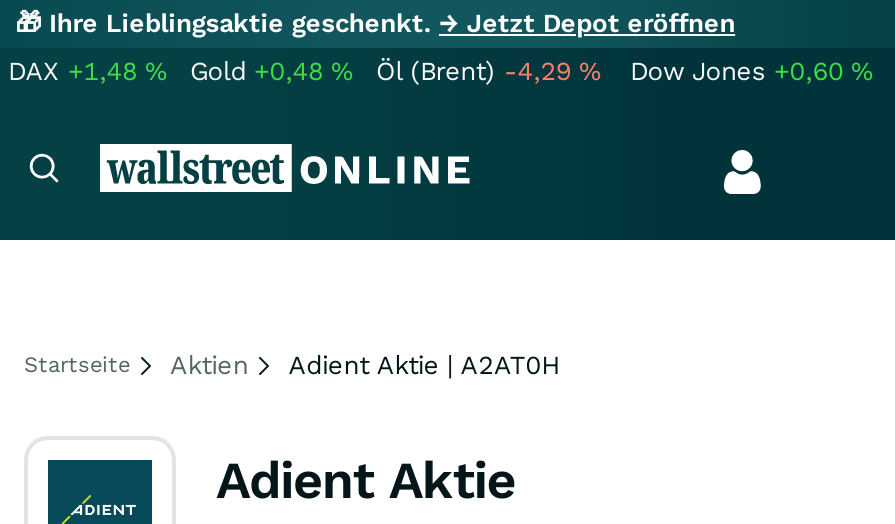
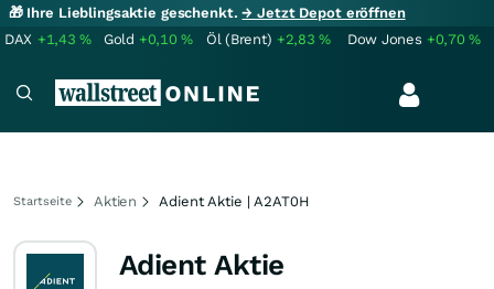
[8,56,166,86] DAX +1,48% -> [4,31,92,47] DAX +1,43%
[190,56,352,86] Gold +0,48% -> [104,31,193,47] Gold +0,10%
[376,56,600,86] Öl (Brent) -4,29% -> [206,31,331,47] Öl (Brent) +2,83%
[630,56,872,86] Dow Jones +0,60% -> [347,31,481,47] Dow Jones +0,70%

